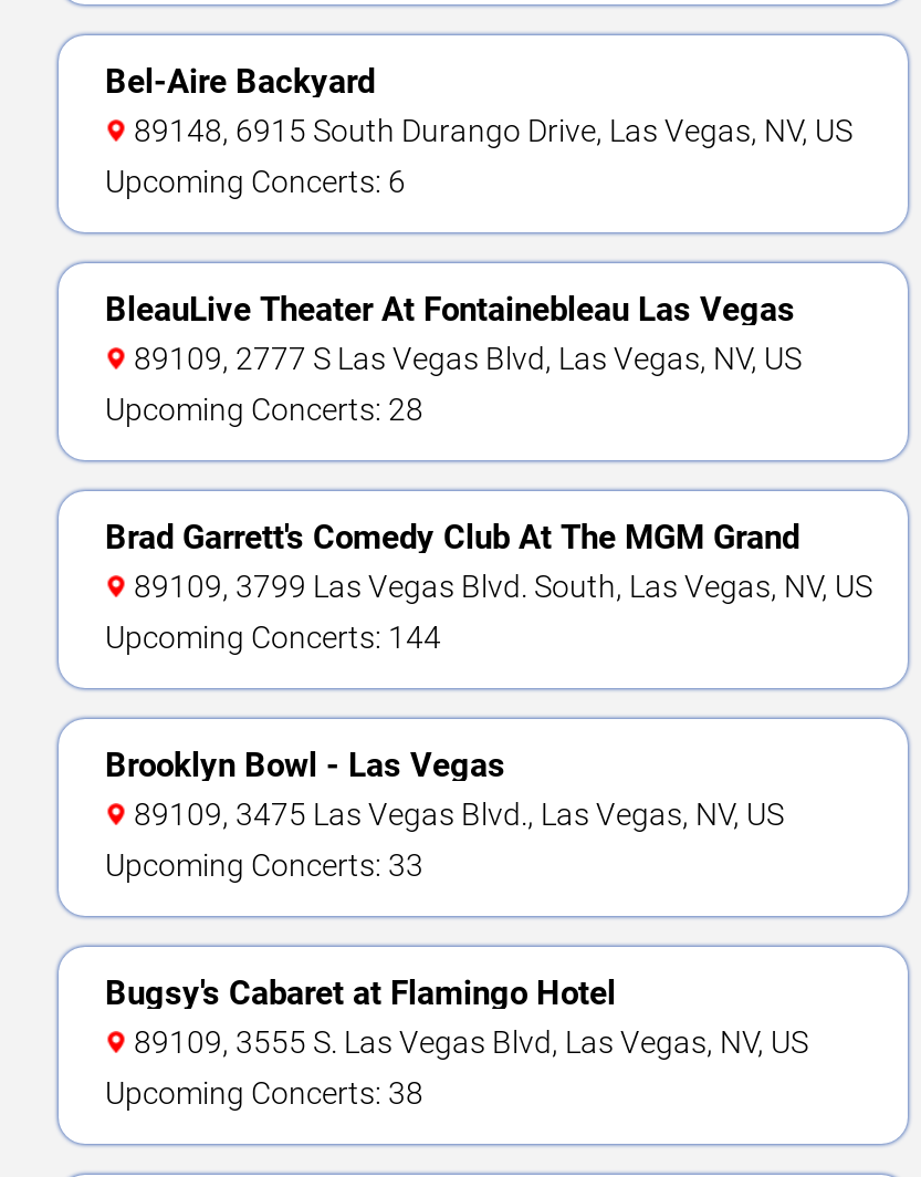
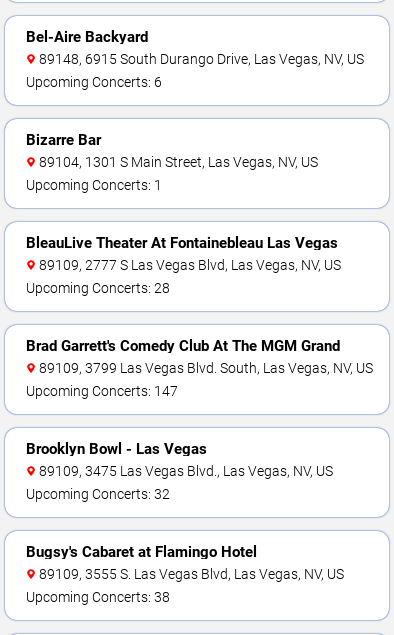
none -> [26,131,318,193] Bizarre Bar | 89104, 1301 S Main Street, Las Vegas, NV, US | Upcoming Concerts: 1
[105,619,441,655] Upcoming Concerts: 144 -> [26,383,178,399] Upcoming Concerts: 147
[105,847,423,883] Upcoming Concerts: 33 -> [26,486,170,502] Upcoming Concerts: 32

